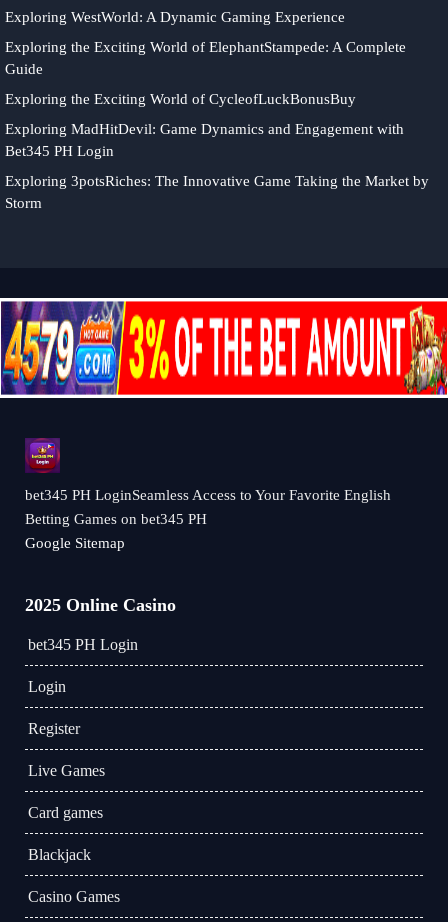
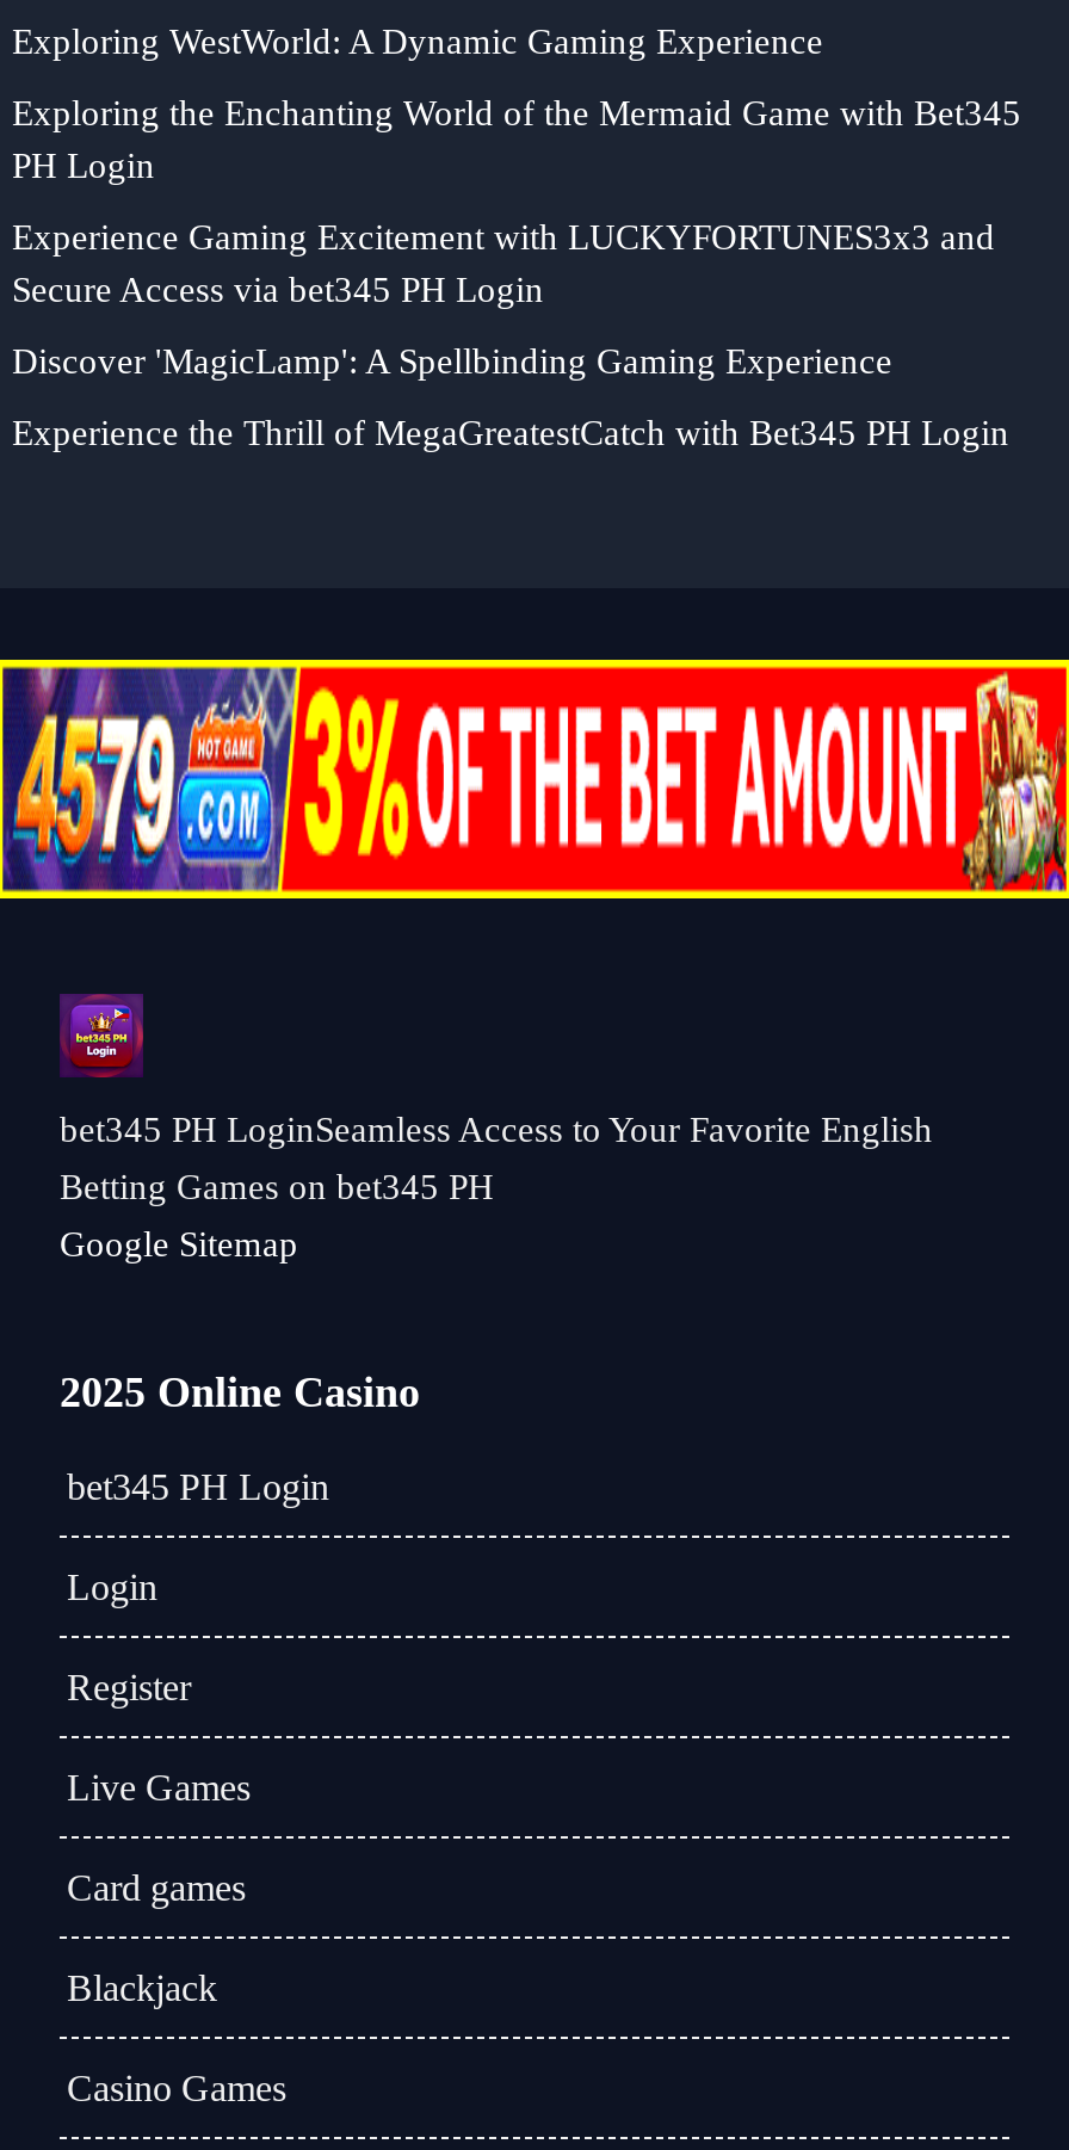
[5,39,406,77] Exploring the Exciting World of ElephantStampede: A Complete | Guide -> [12,94,1021,185] Exploring the Enchanting World of the Mermaid Game with Bet345 | PH Login
[5,91,356,107] Exploring the Exciting World of CycleofLuckBonusBuy -> [12,218,995,309] Experience Gaming Excitement with LUCKYFORTUNES3x3 and | Secure Access via bet345 PH Login
[5,121,404,159] Exploring MadHitDevil: Game Dynamics and Engagement with | Bet345 PH Login -> [12,342,892,381] Discover 'MagicLamp': A Spellbinding Gaming Experience
[5,173,429,211] Exploring 3potsRiches: The Innovative Game Taking the Market by | Storm -> [12,414,1009,452] Experience the Thrill of MegaGreatestCatch with Bet345 PH Login
moved [3,297,445,399] -> [7,657,1062,901]: [image]

